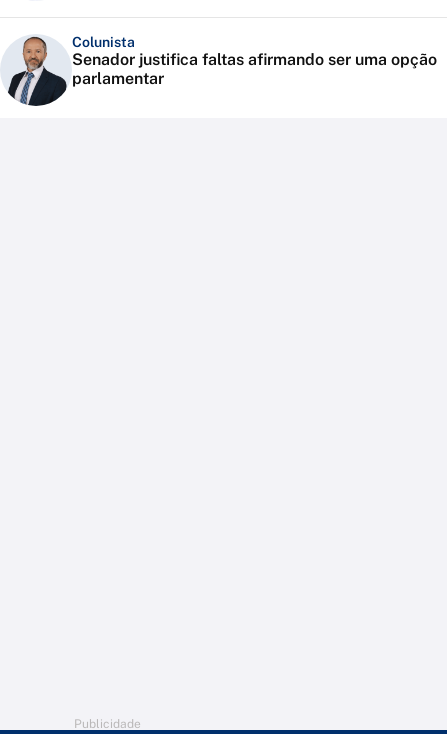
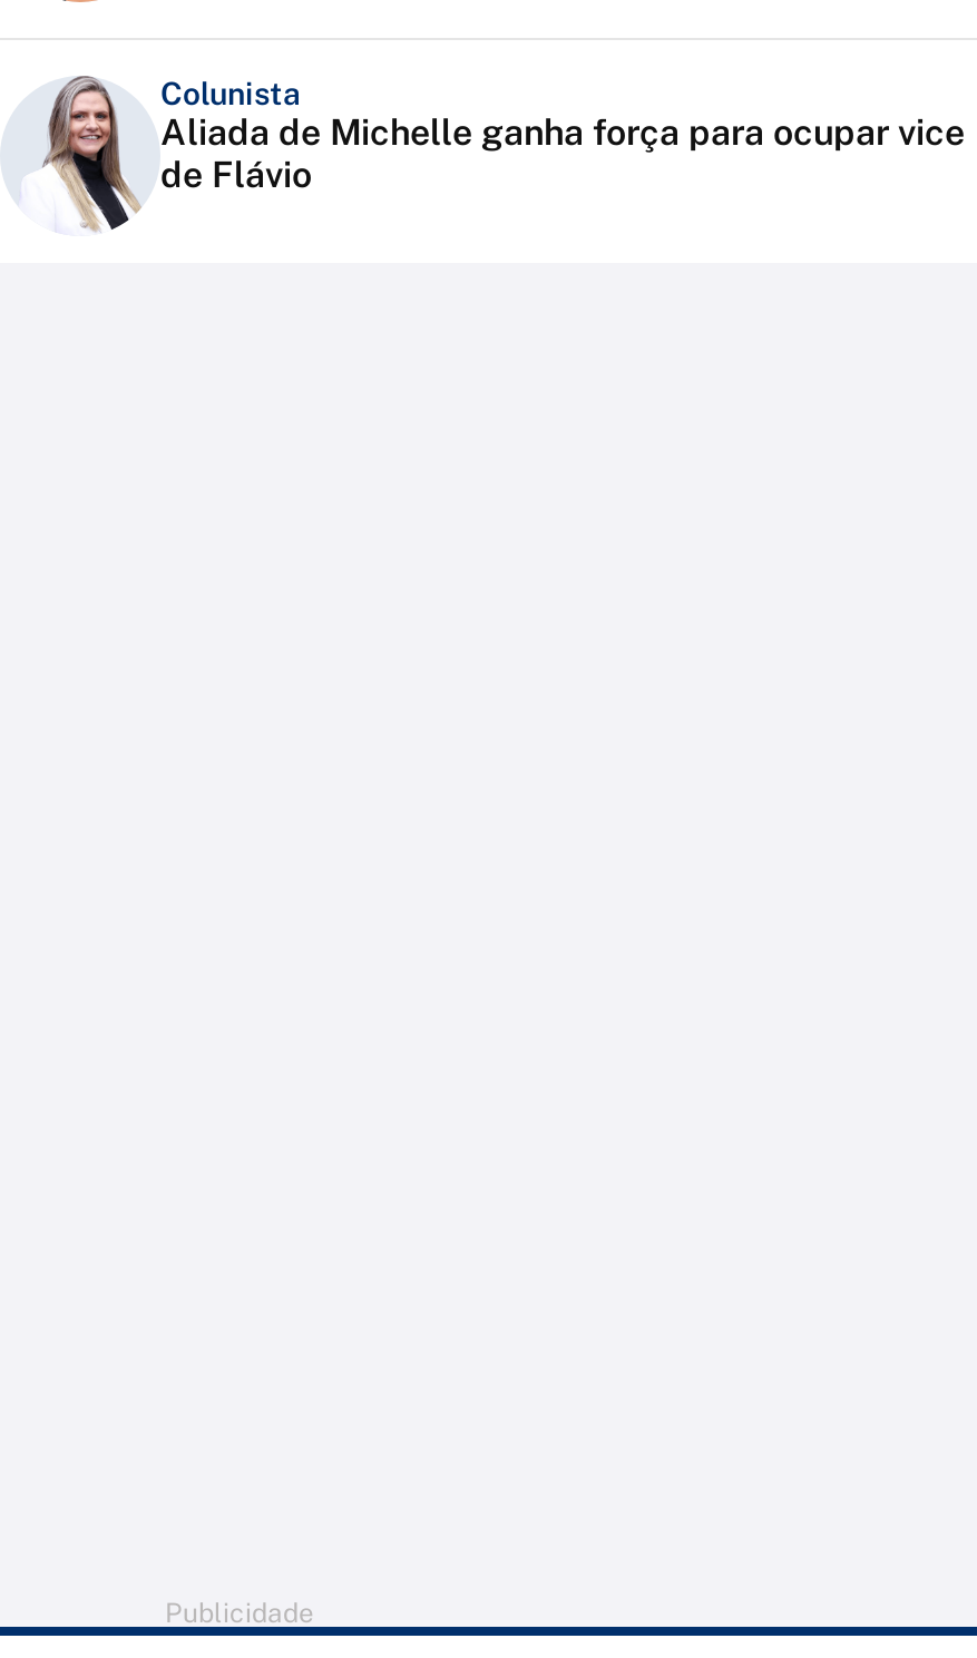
[7,35,437,107] [image] | Senador justifica faltas afirmando ser uma opção | parlamentar -> [18,74,965,236] [image] | Aliada de Michelle ganha força para ocupar vice | de Flávio

